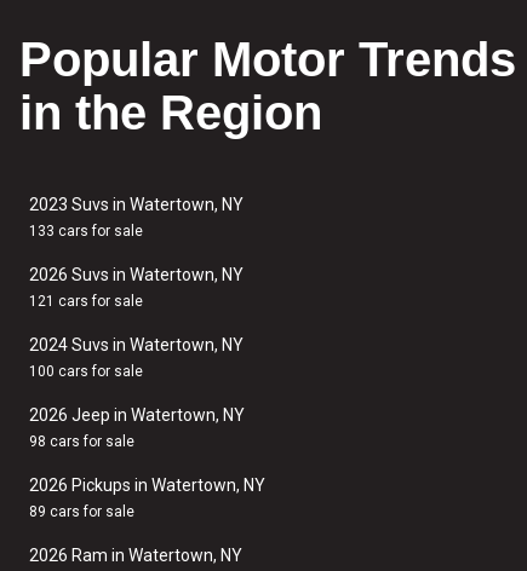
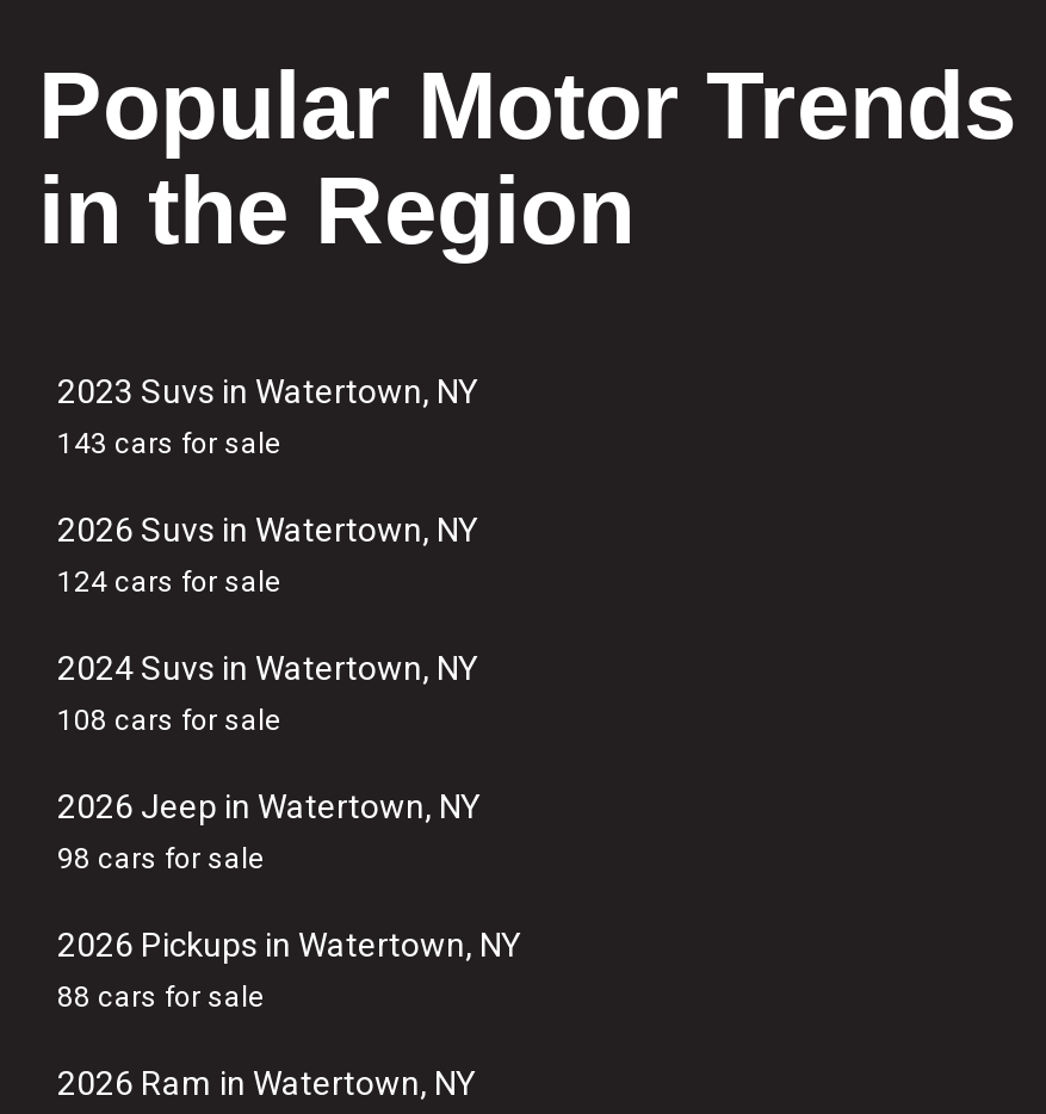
[29,223,143,240] 133 cars for sale -> [57,427,281,460] 143 cars for sale
[29,293,143,310] 121 cars for sale -> [57,565,281,599] 124 cars for sale
[29,363,143,380] 100 cars for sale -> [57,704,281,737] 108 cars for sale
[29,503,134,520] 89 cars for sale -> [57,980,265,1014] 88 cars for sale

